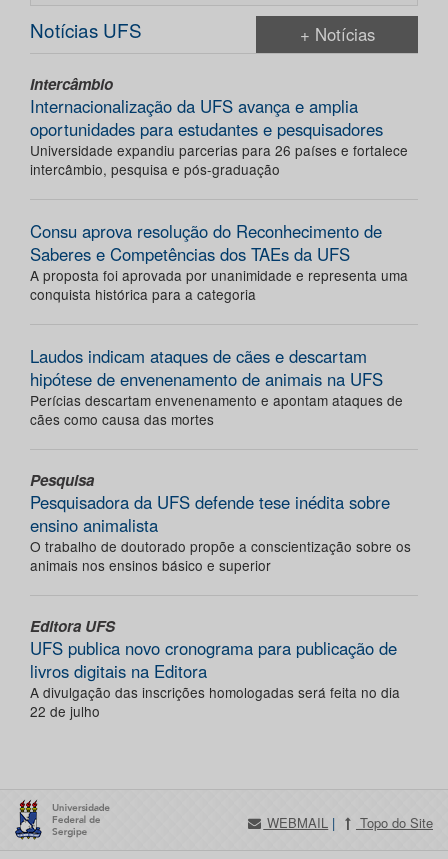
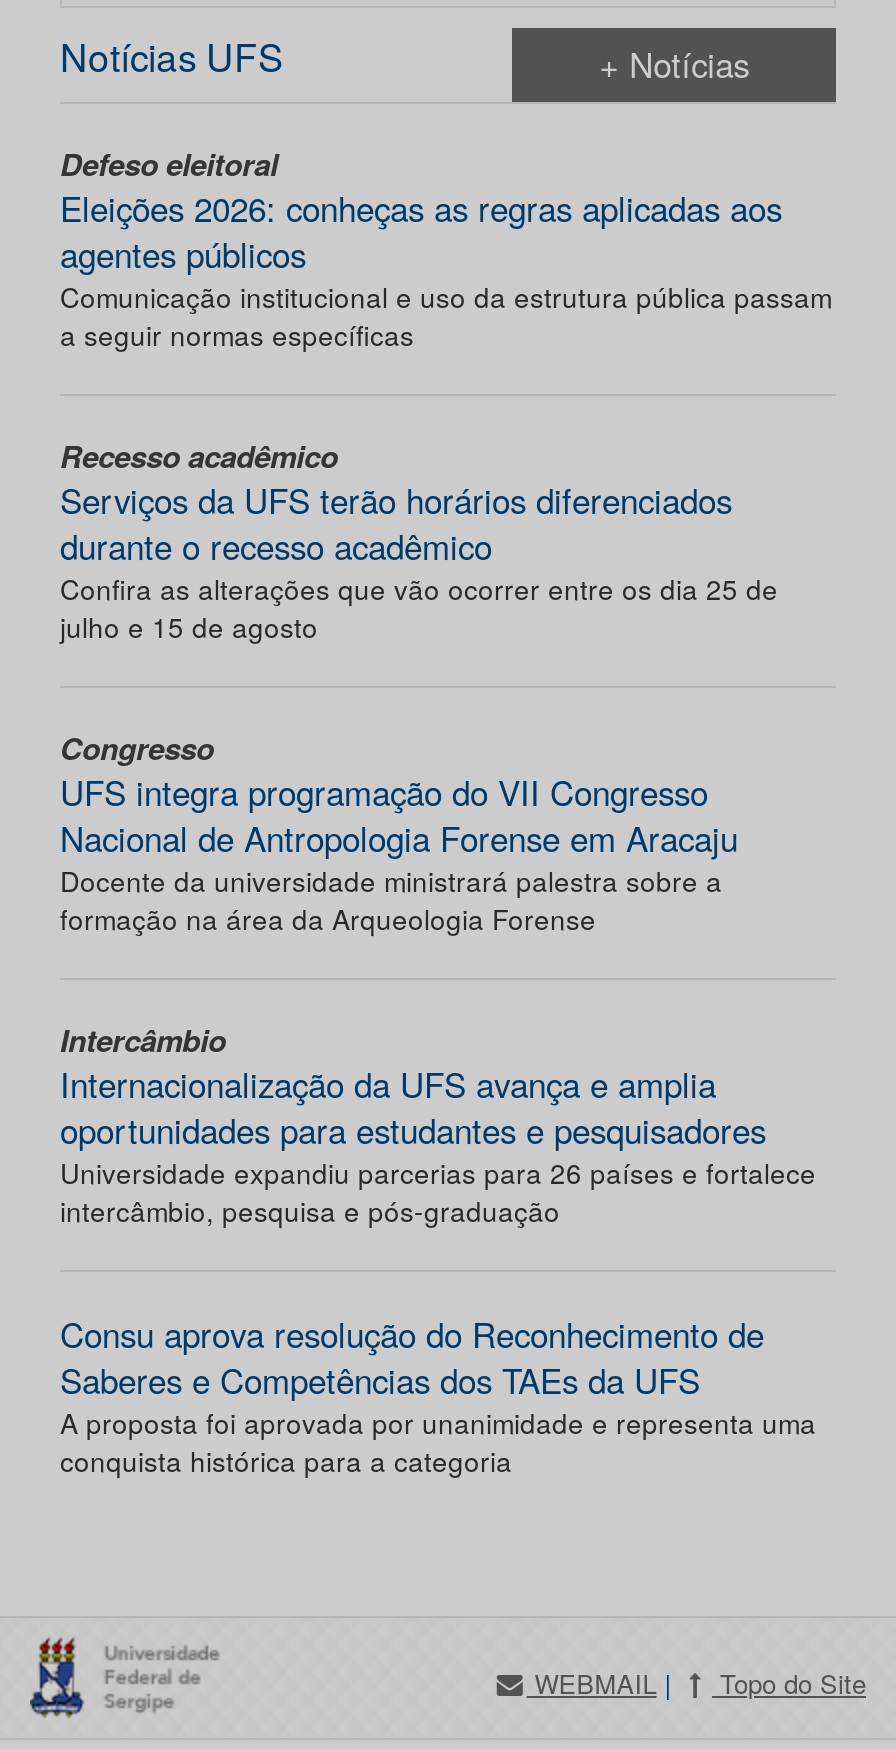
none -> [60,143,832,939] Defeso eleitoral | Eleições 2026: conheças as regras aplicadas aos | agentes públicos | Comunicação institucional e uso da estrutura pública passam | a seguir normas específicas | Recesso acadêmico | Serviços da UFS terão horários diferenciados | durante o recesso acadêmico | Confira as alterações que vão ocorrer entre os dia 25 de | julho e 15 de agosto | Congresso | UFS integra programação do VII Congresso | Nacional de Antropologia Forense em Aracaju | Docente da universidade ministrará palestra sobre a | formação na área da Arqueologia Forense
moved [30,73,408,304] -> [60,1019,816,1481]: Intercâmbio | Internacionalização da UFS avança e amplia | oportunidades para estudantes e pesquisadores | ... | A proposta foi aprovada por unanimidade e representa uma | conquista histórica para a categoria
[30,344,411,721] Laudos indicam ataques de cães e descartam | hipótese de envenenamento de animais na UFS | Perícias descartam envenenamento e apontam ataques de | cães como causa das mortes | Pesquisa | Pesquisadora da UFS defende tese inédita sobre | ensino animalista | O trabalho de doutorado propõe a conscientização sobre os | animais nos ensinos básico e superior | Editora UFS | UFS publica novo cronograma para publicação de | livros digitais na Editora | A divulgação das inscrições homologadas será feita no dia | 22 de julho -> none

